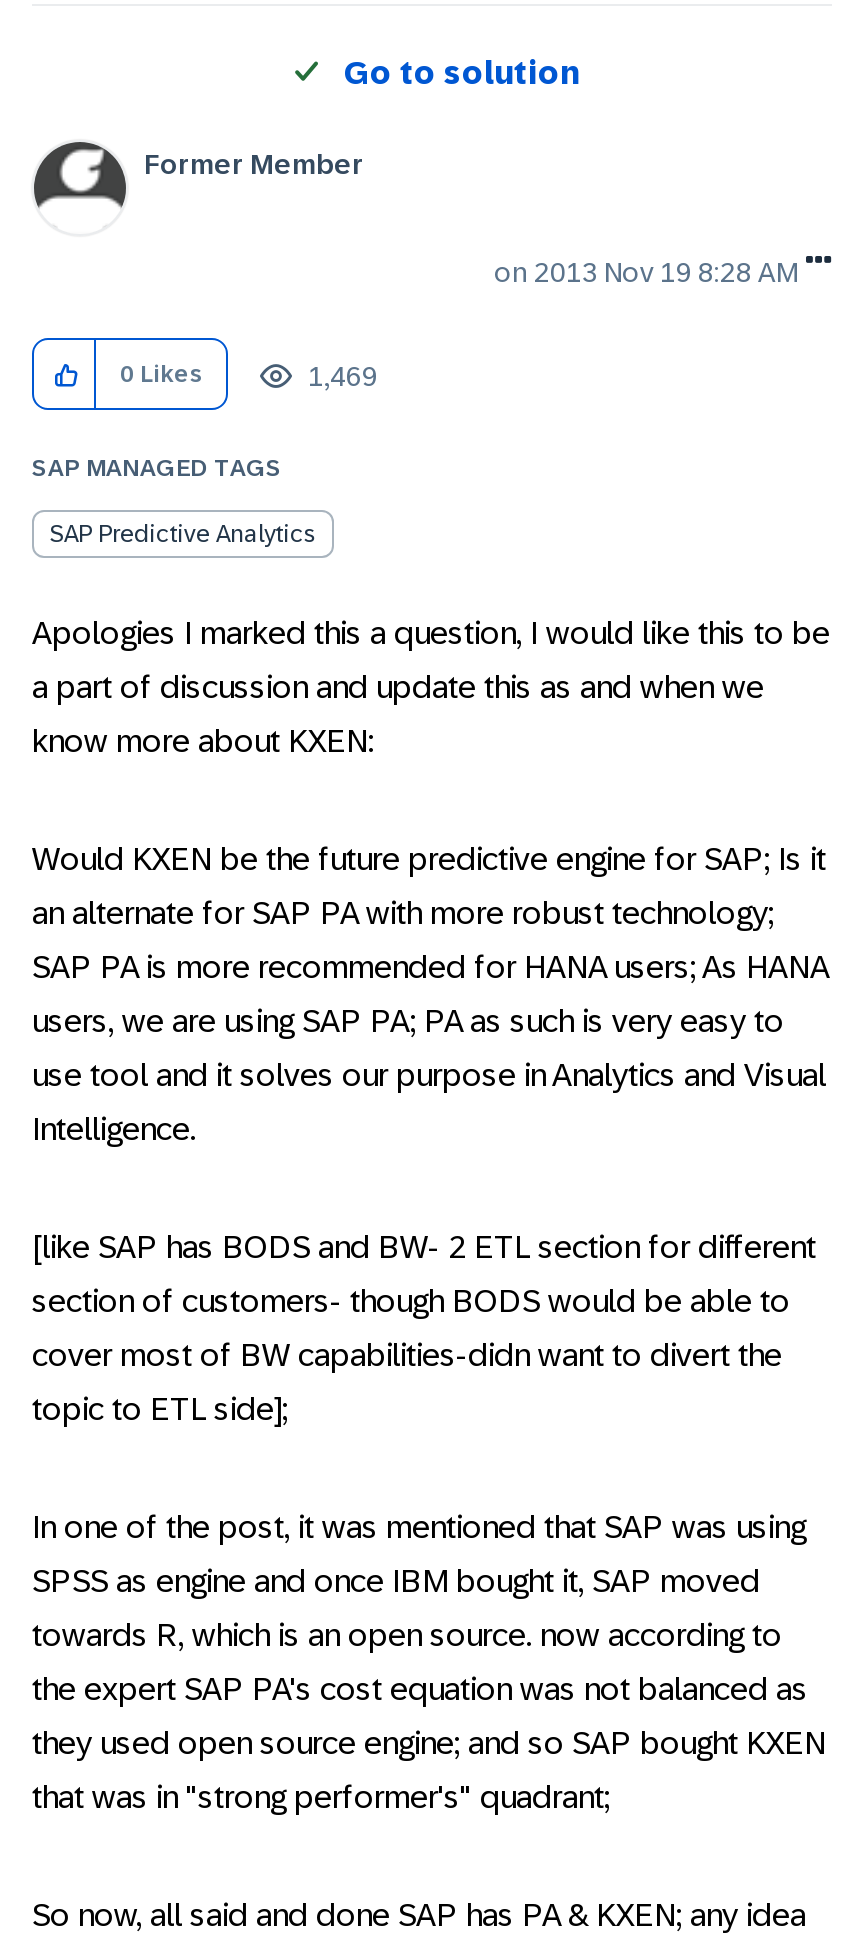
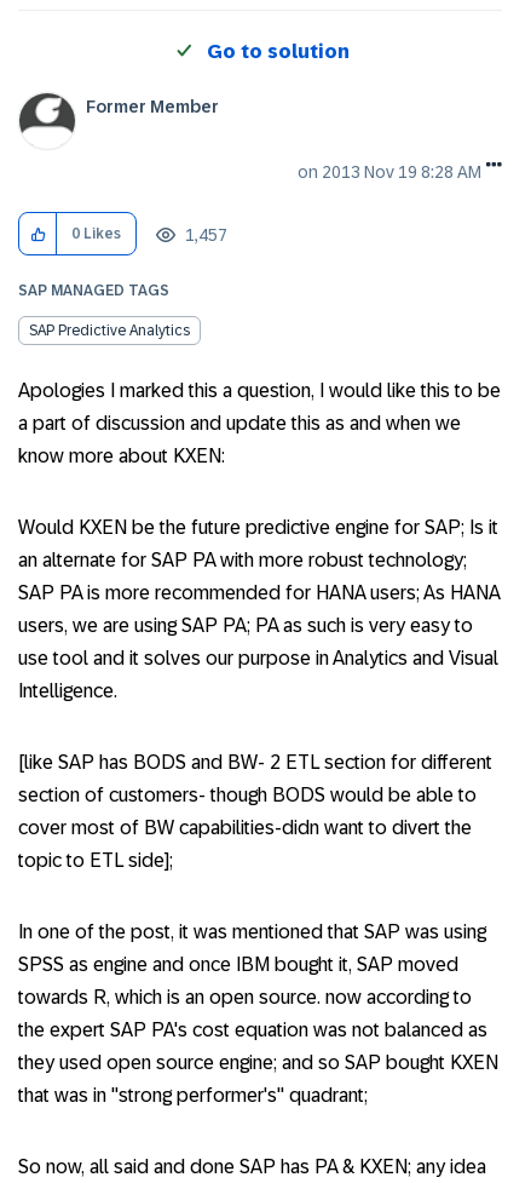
[308,360,378,392] 1,469 -> [185,225,227,244] 1,457

